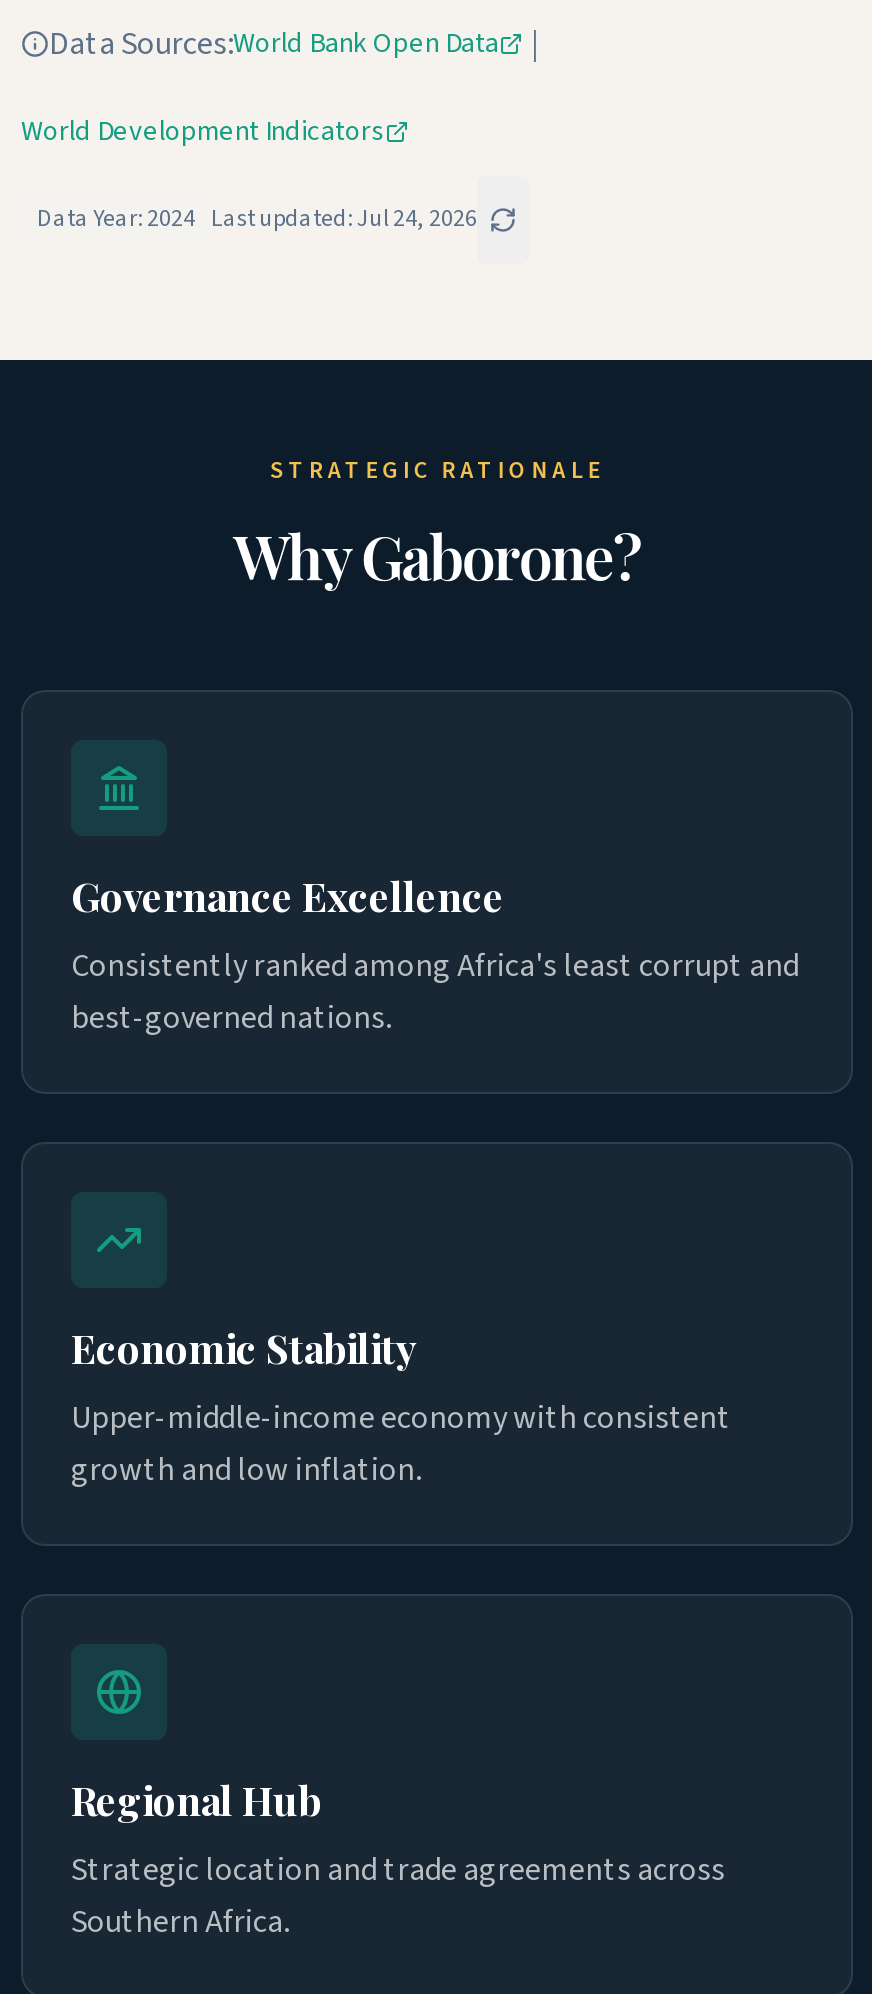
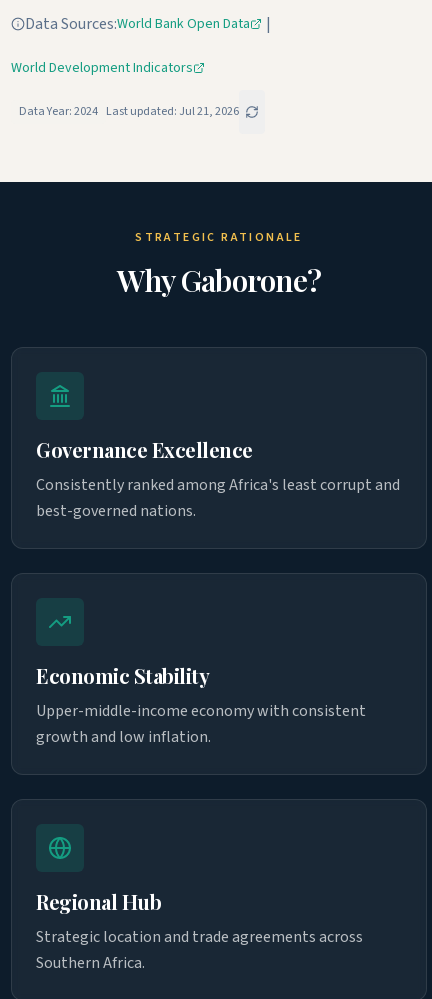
[37,202,477,236] Data Year: 2024 Last updated: Jul 24, 2026 -> [19,103,239,120] Data Year: 2024 Last updated: Jul 21, 2026

